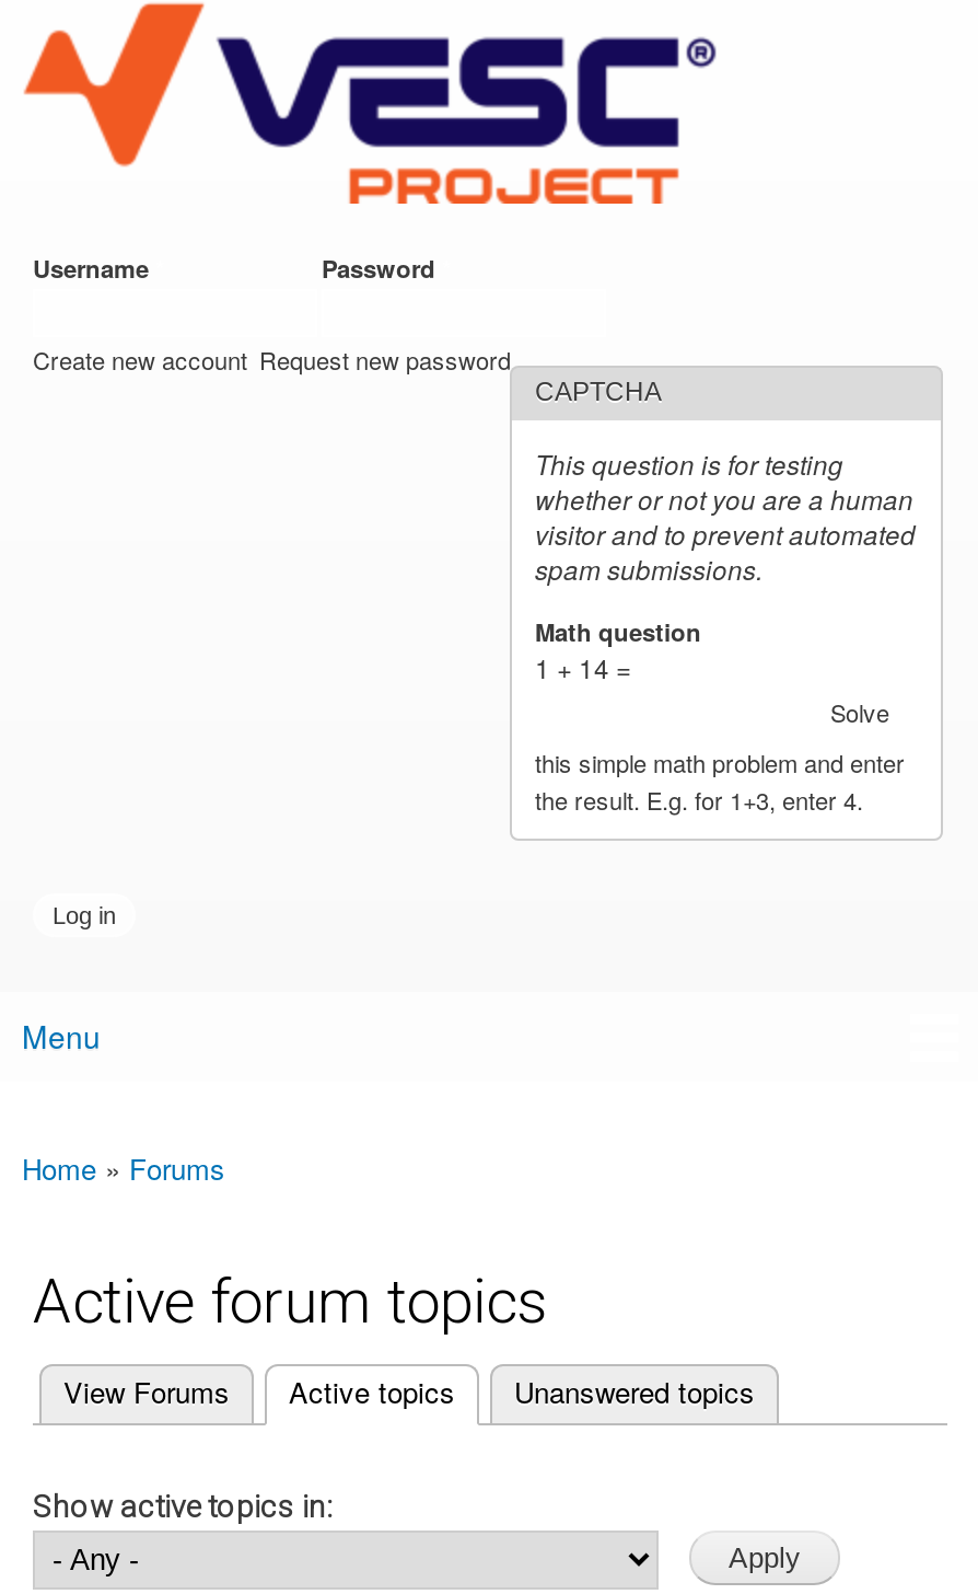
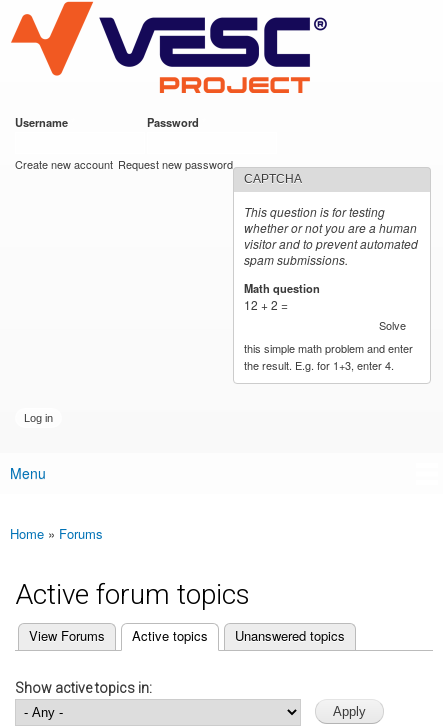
[535,648,631,685] 1 + 14 = -> [244,296,288,313] 12 + 2 =

